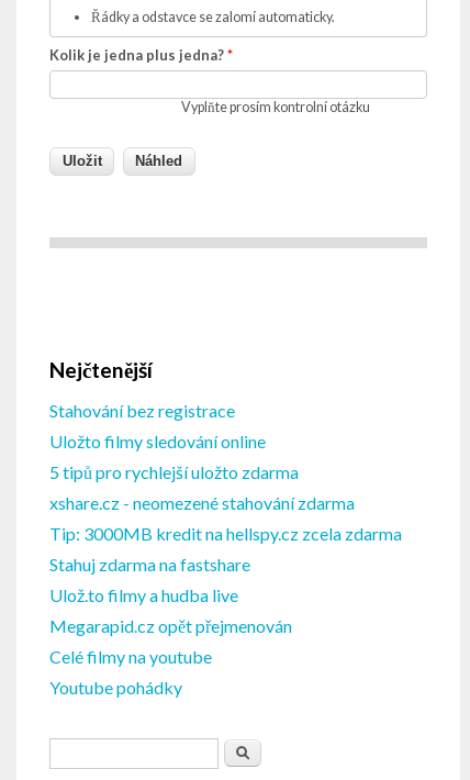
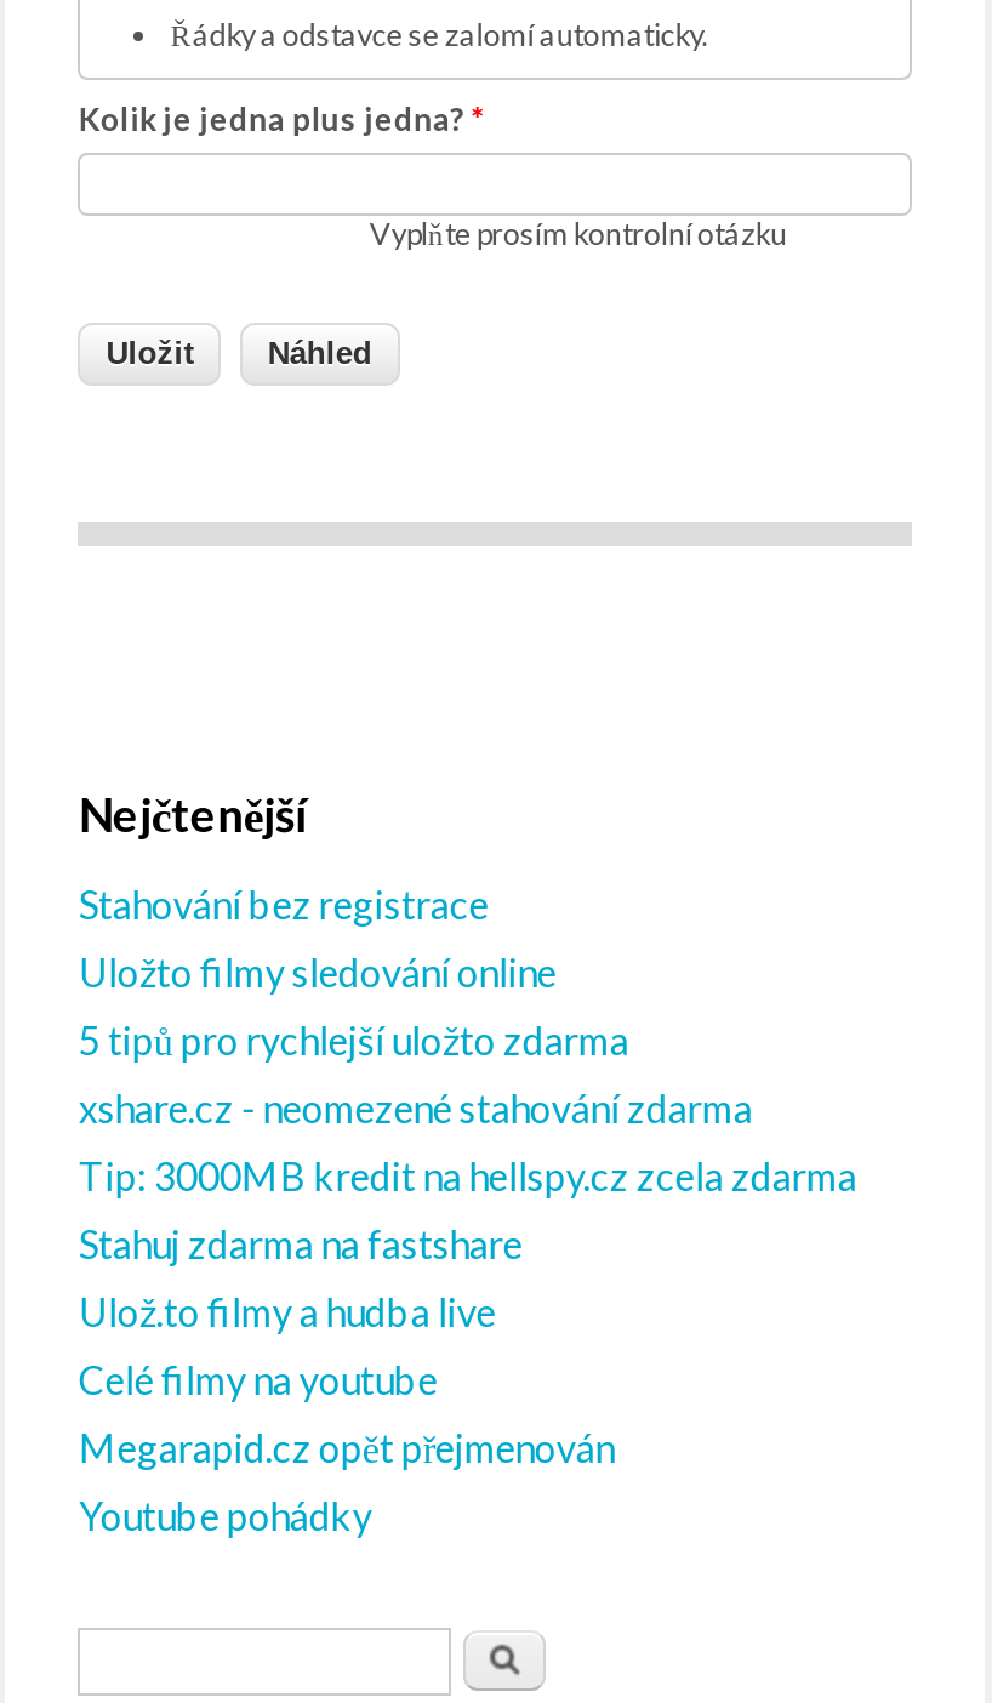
moved [50,615,293,636] -> [79,1424,615,1470]: Megarapid.cz opět přejmenován
moved [50,646,212,667] -> [79,1356,438,1402]: Celé filmy na youtube

